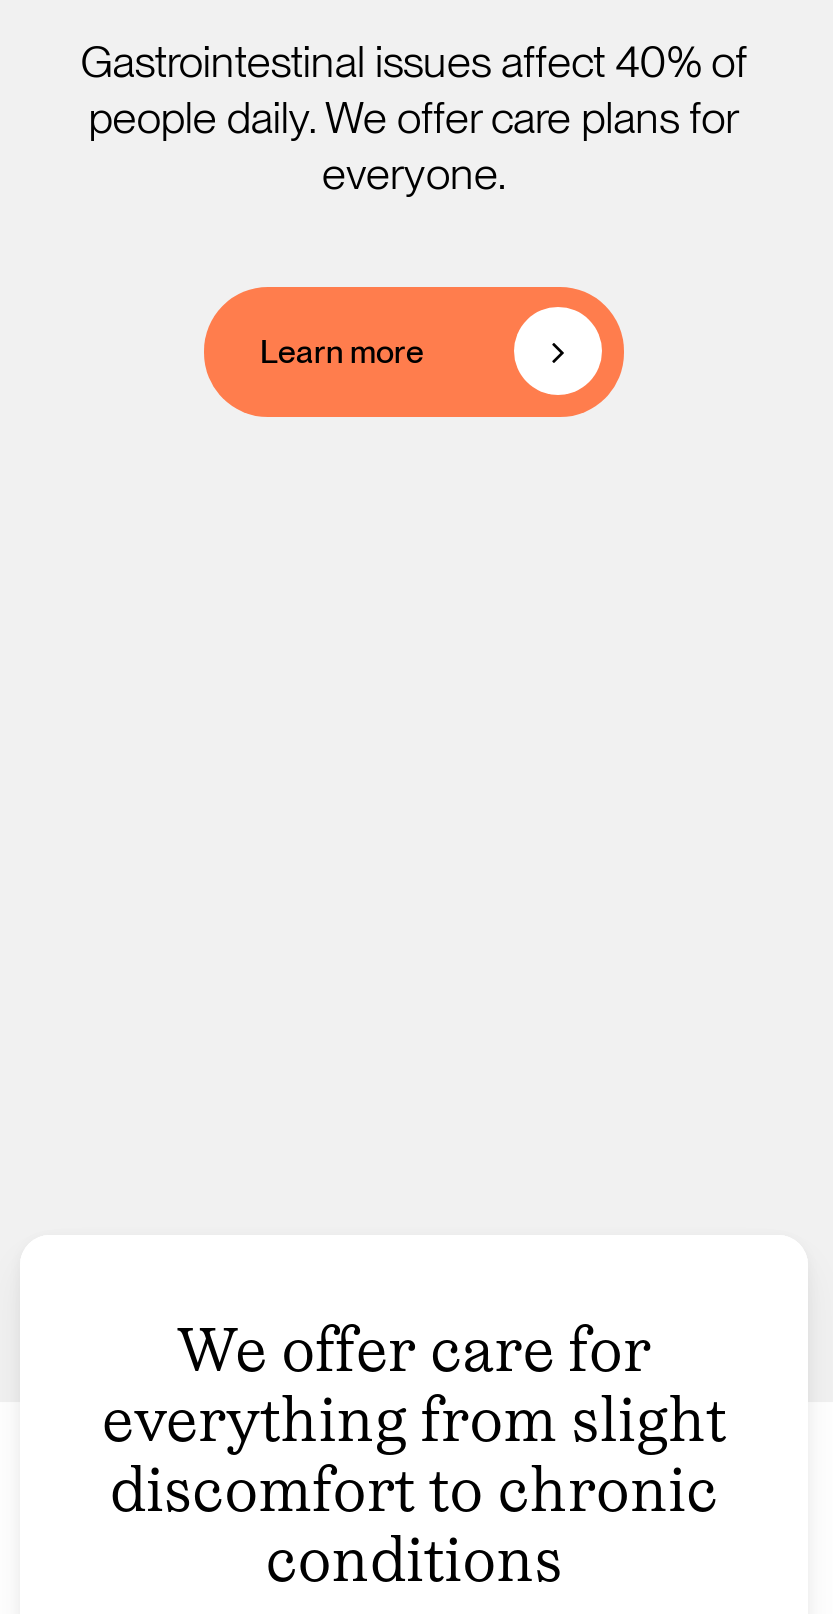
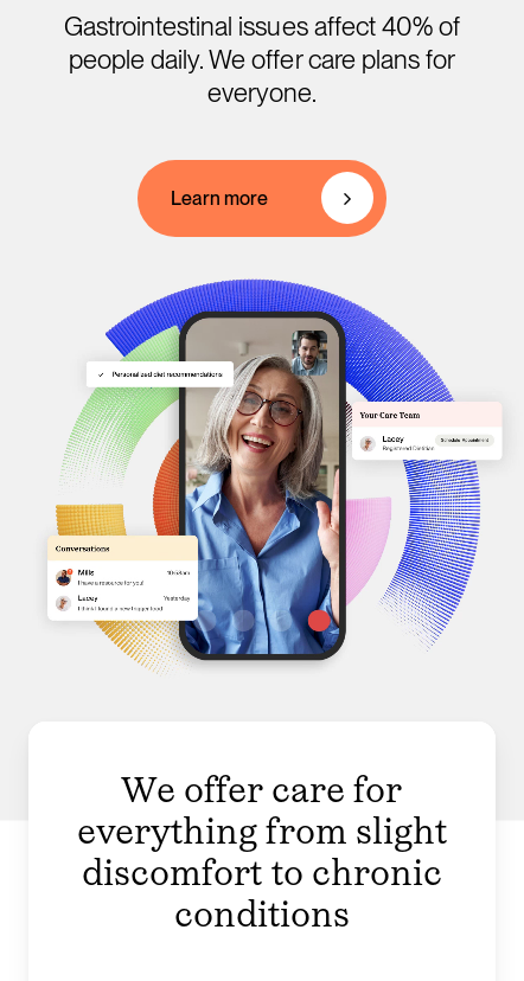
none -> [49,278,490,669] [image]

